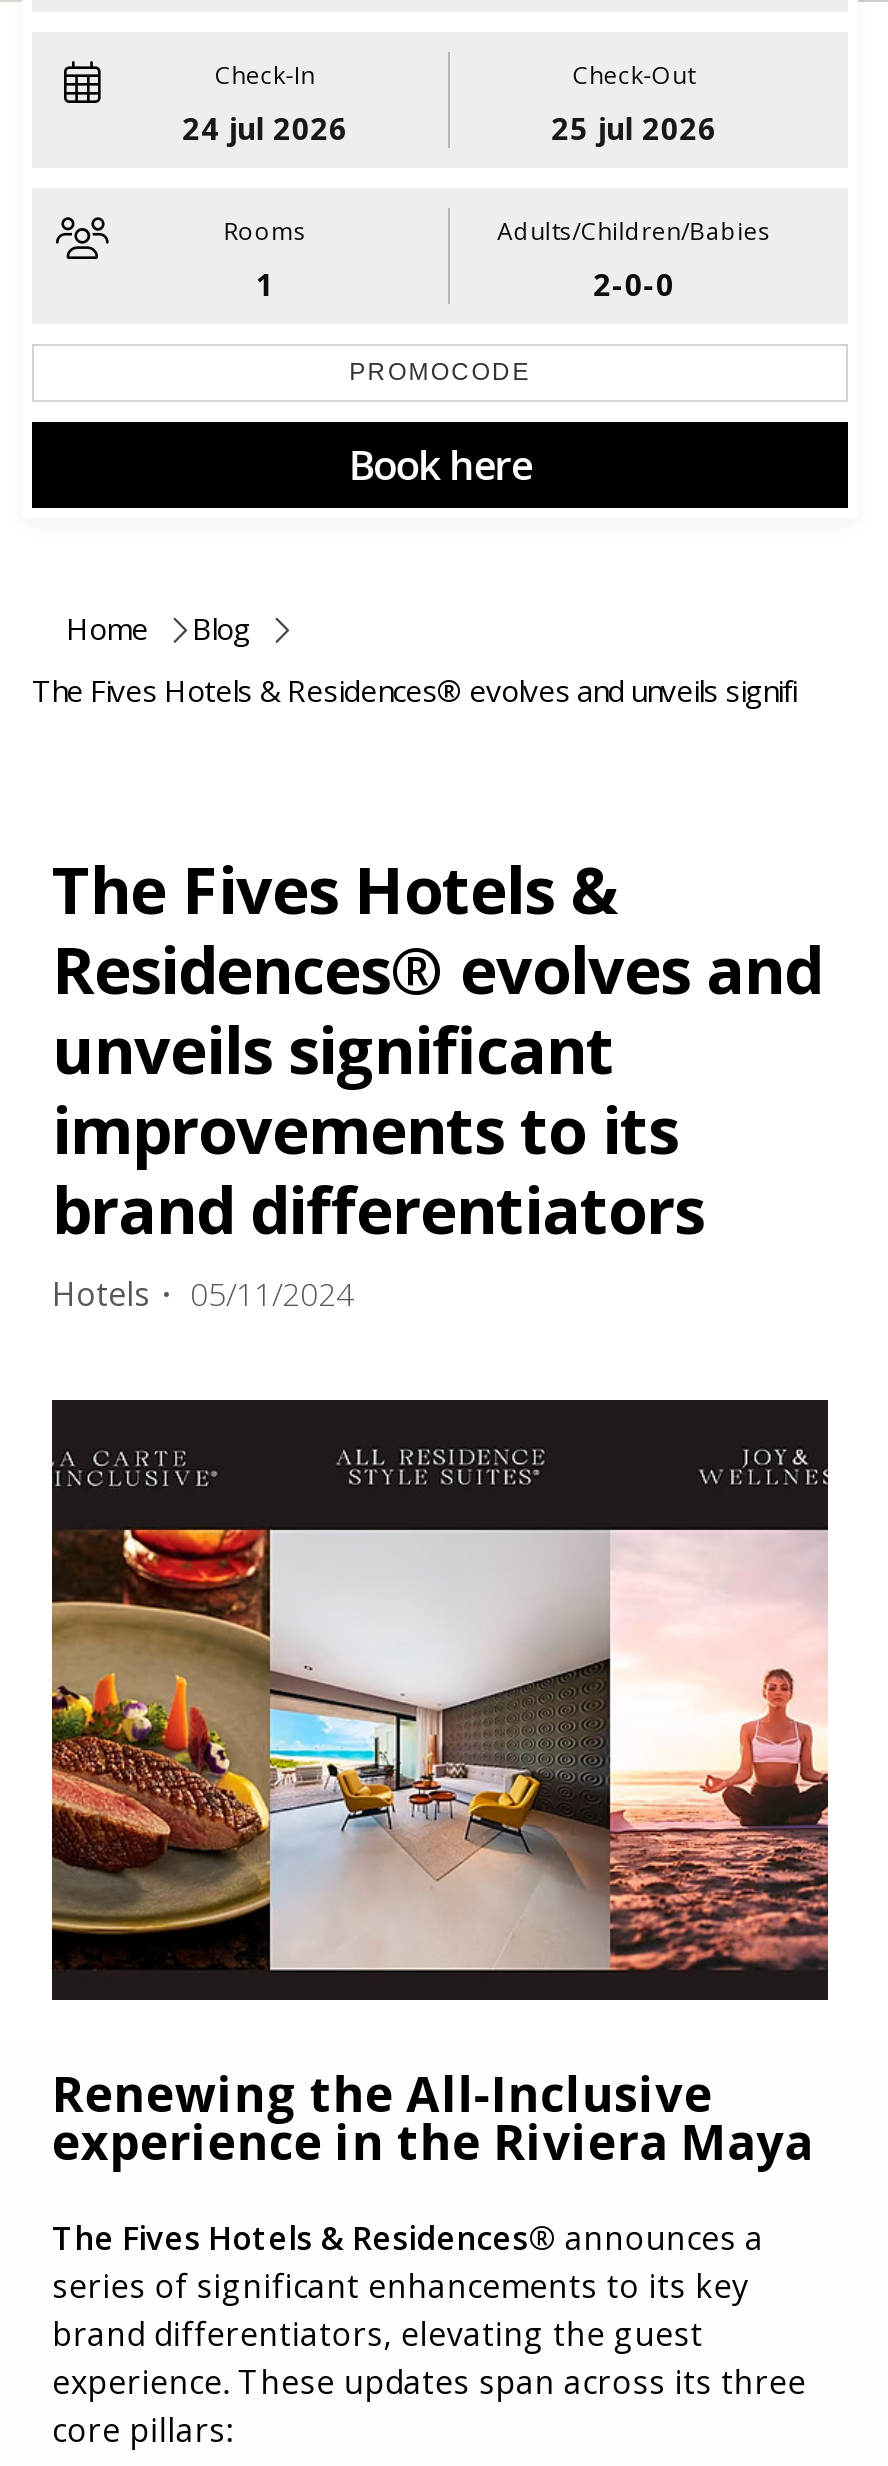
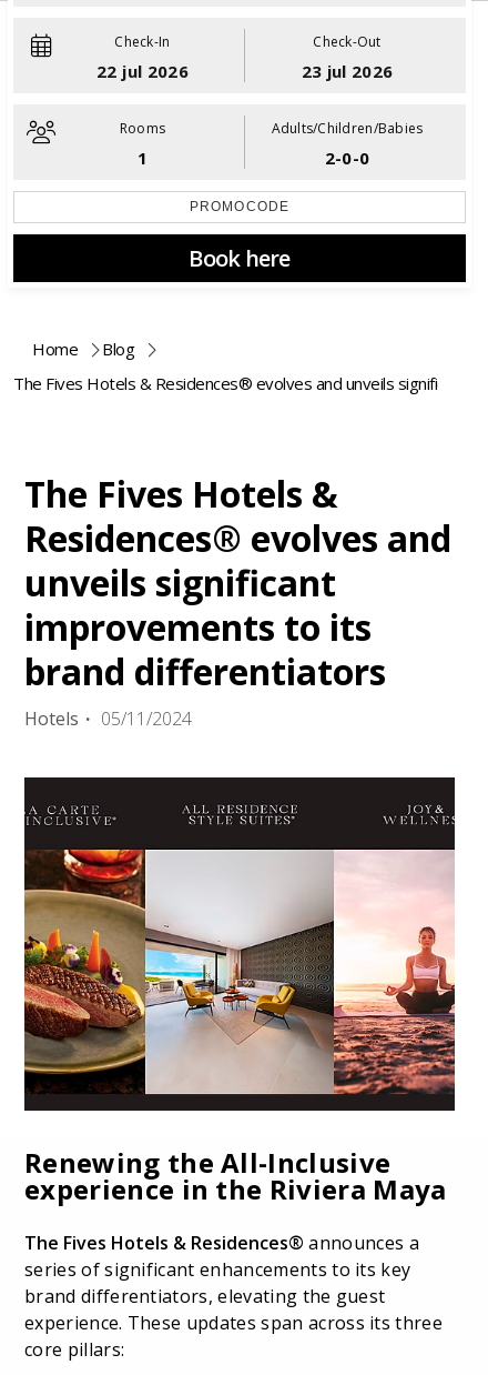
[182,108,348,148] 24 jul 2026 -> [97,60,188,82] 22 jul 2026
[551,108,717,148] 25 jul 2026 -> [301,60,393,82] 23 jul 2026

